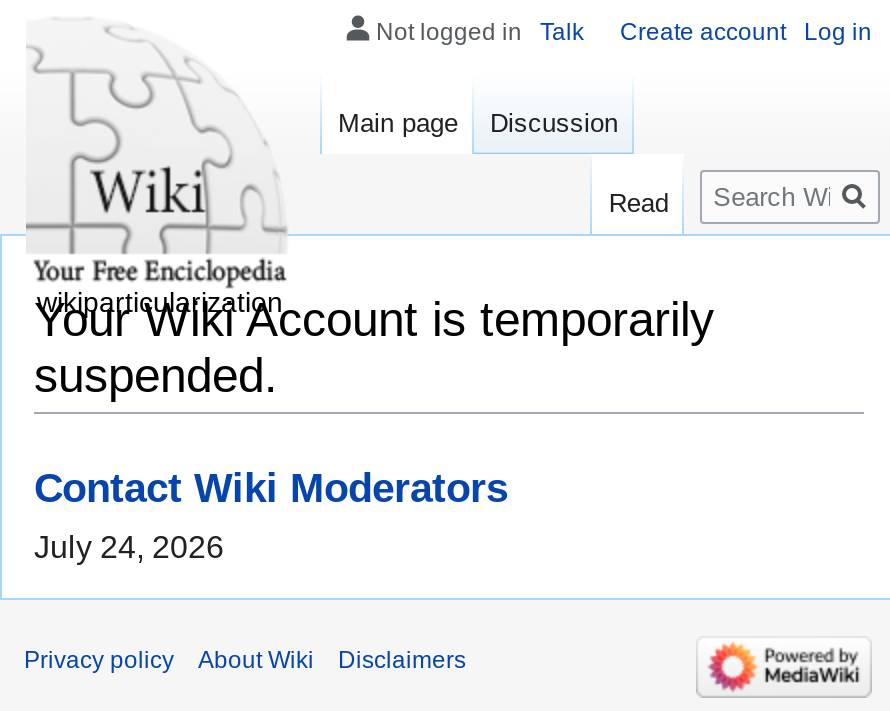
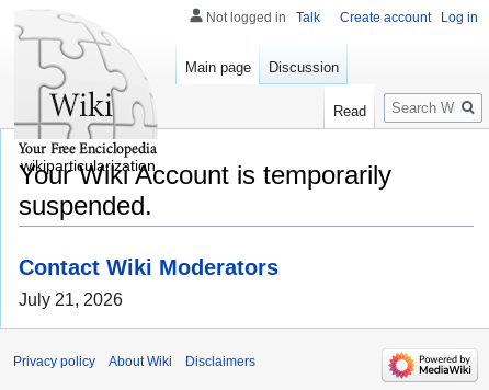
[34,531,224,565] July 24, 2026 -> [19,291,123,309] July 21, 2026

